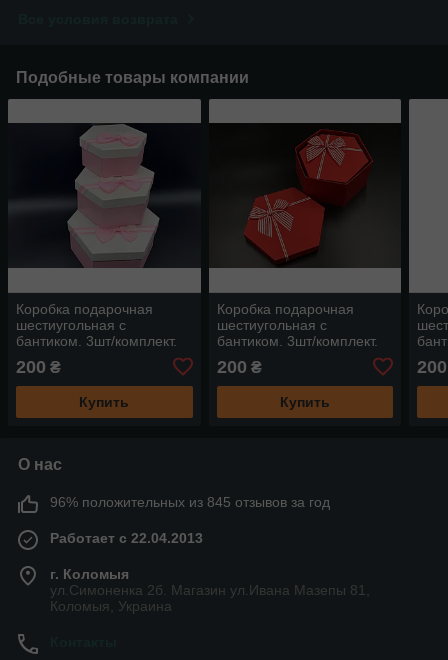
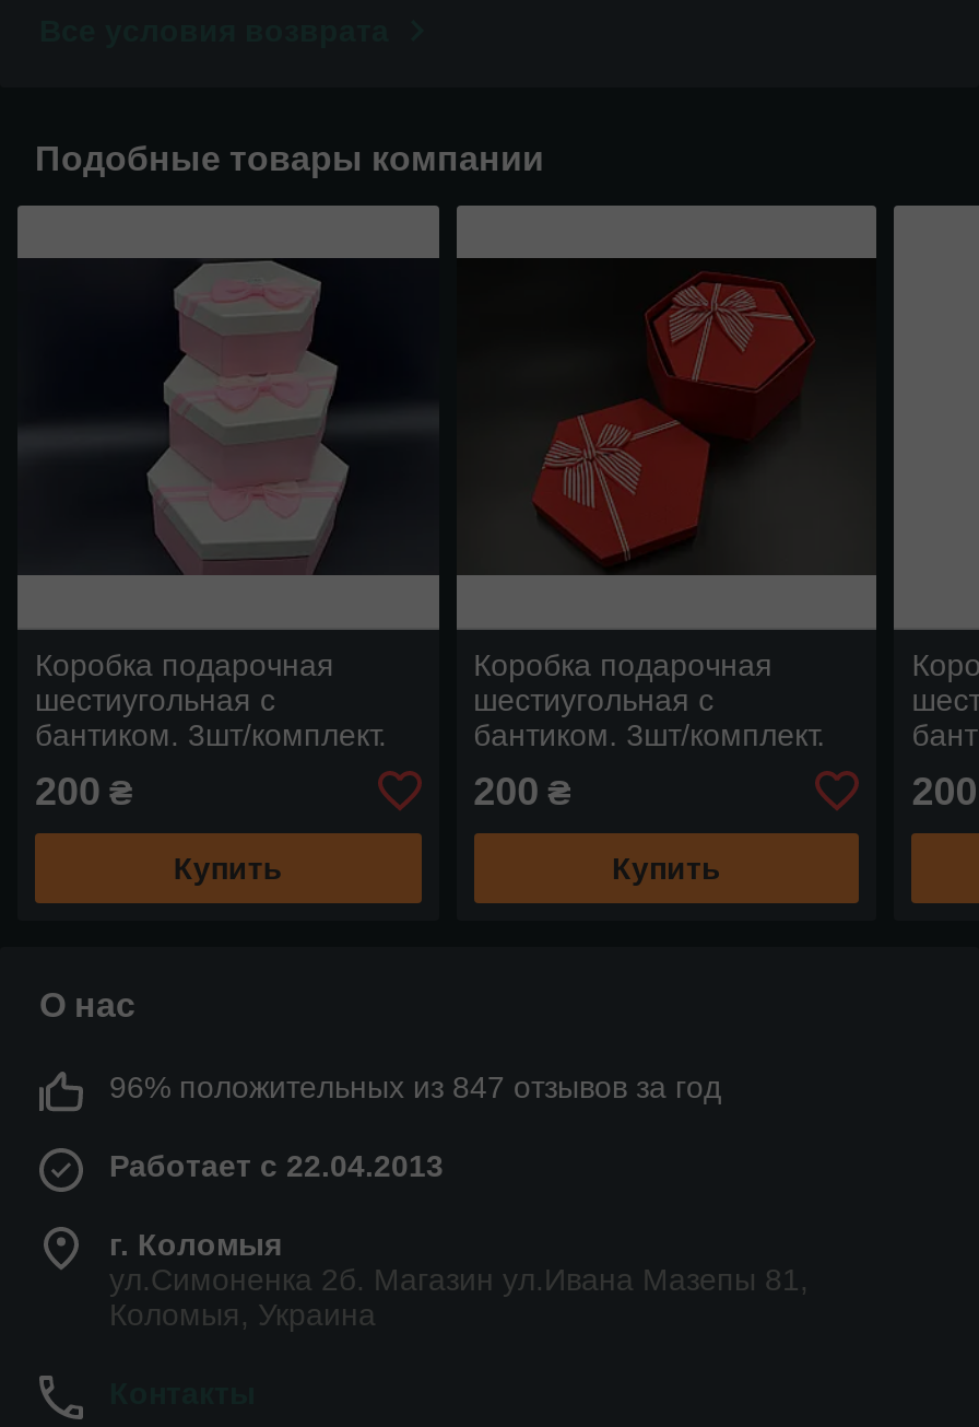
[50,494,330,510] 96% положительных из 845 отзывов за год -> [109,1069,721,1104] 96% положительных из 847 отзывов за год

